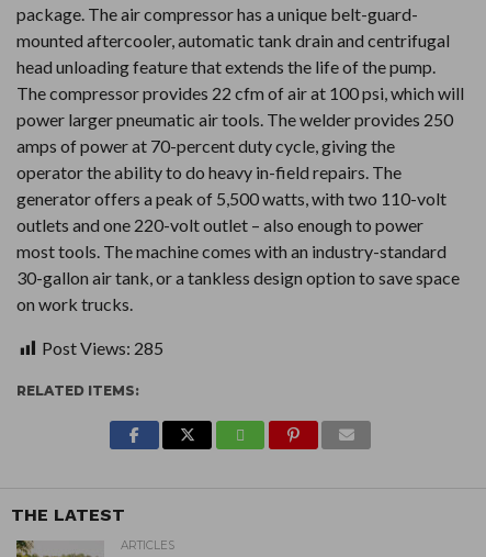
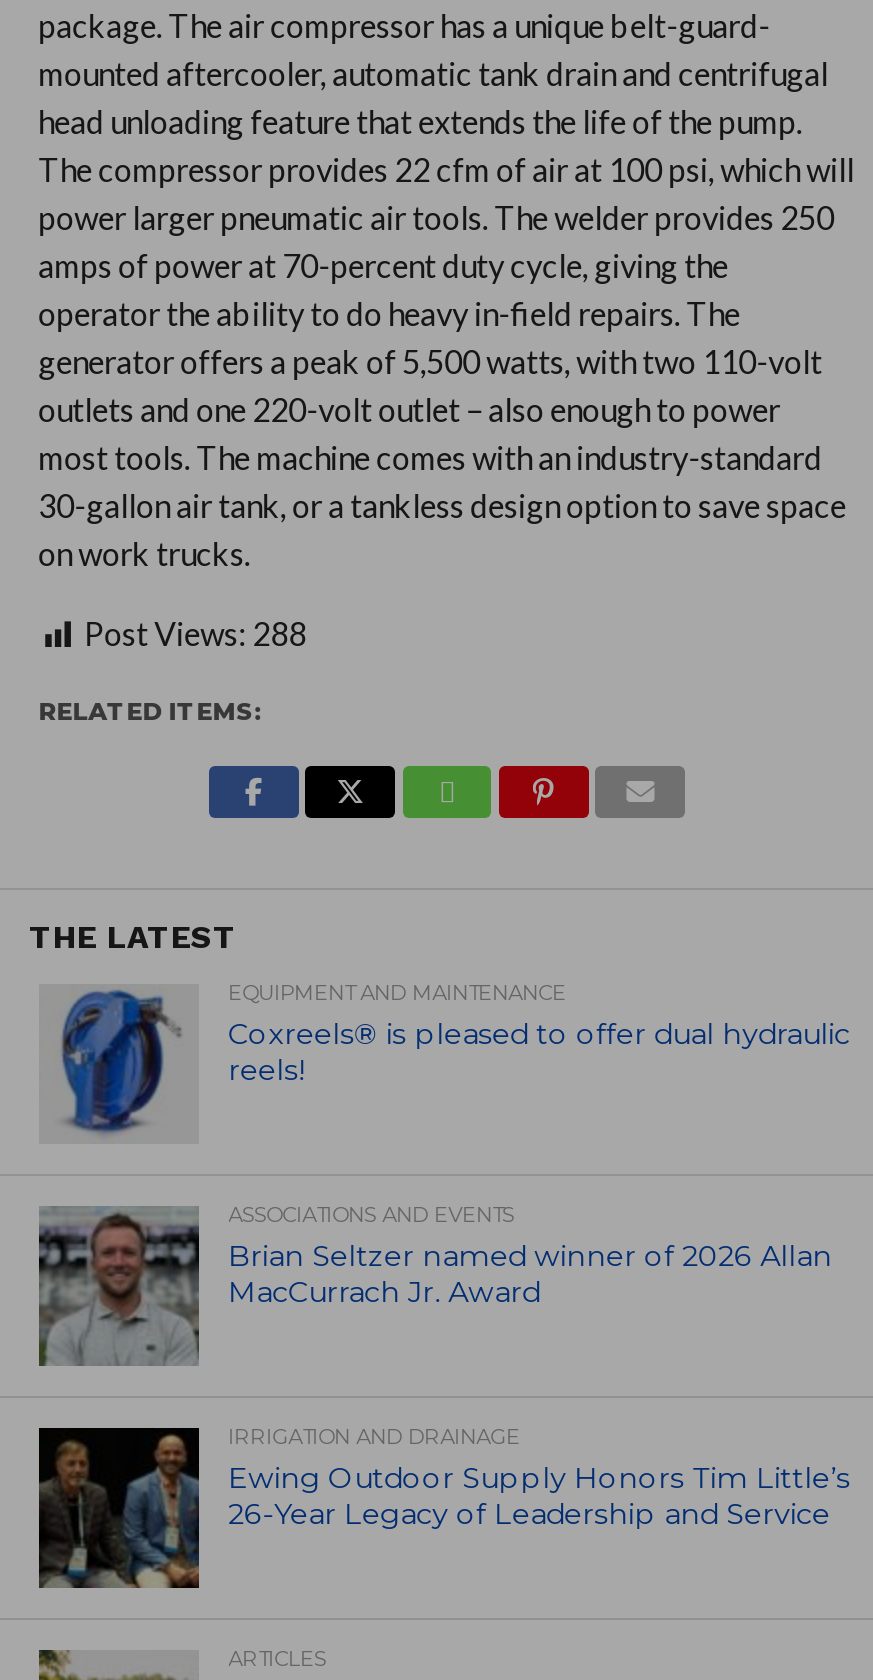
[41,337,163,358] Post Views: 285 -> [84,614,306,652] Post Views: 288
none -> [37,1424,850,1590] [image] | IRRIGATION AND DRAINAGE | Ewing Outdoor Supply Honors Tim Little’s | 26-Year Legacy of Leadership and Service
none -> [39,1202,832,1368] [image] | ASSOCIATIONS AND EVENTS | Brian Seltzer named winner of 2026 Allan | MacCurrach Jr. Award
none -> [55,980,850,1138] [image] | EQUIPMENT AND MAINTENANCE | Coxreels® is pleased to offer dual hydraulic | reels!

